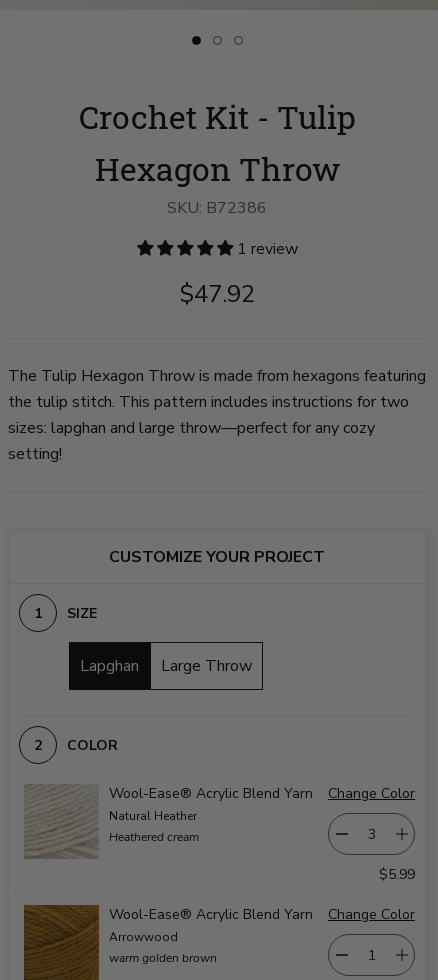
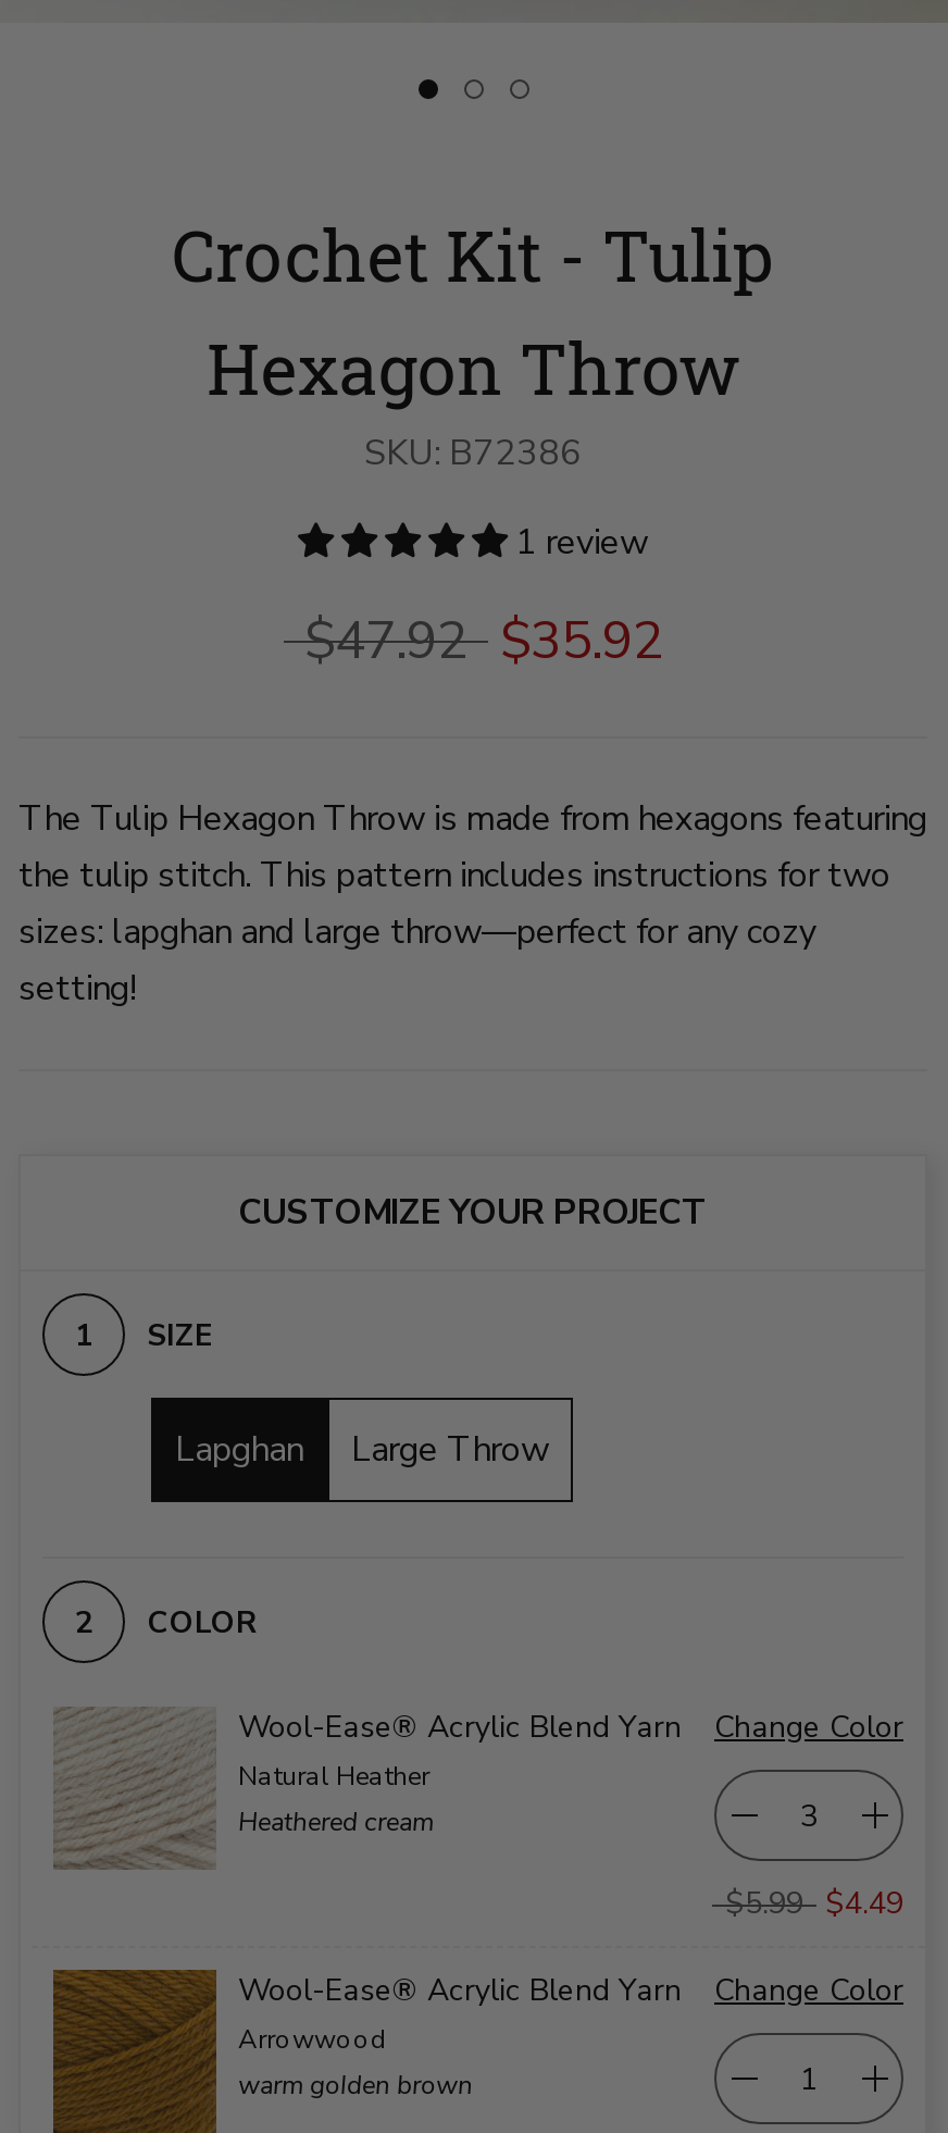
[179,278,254,310] $47.92 -> [304,607,663,676] $47.92 $35.92
[379,865,415,884] $5.99 -> [725,1883,903,1925] $5.99 $4.49

